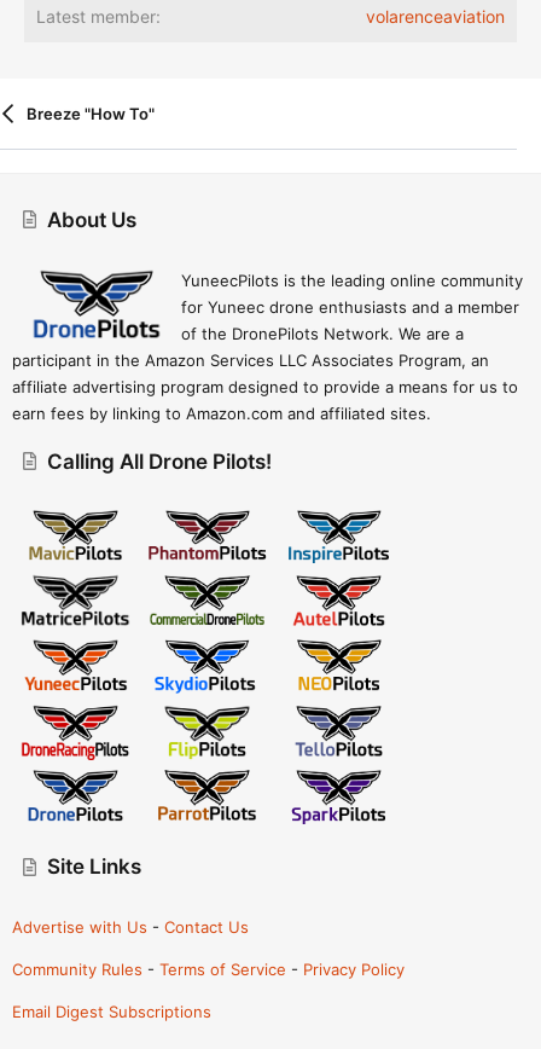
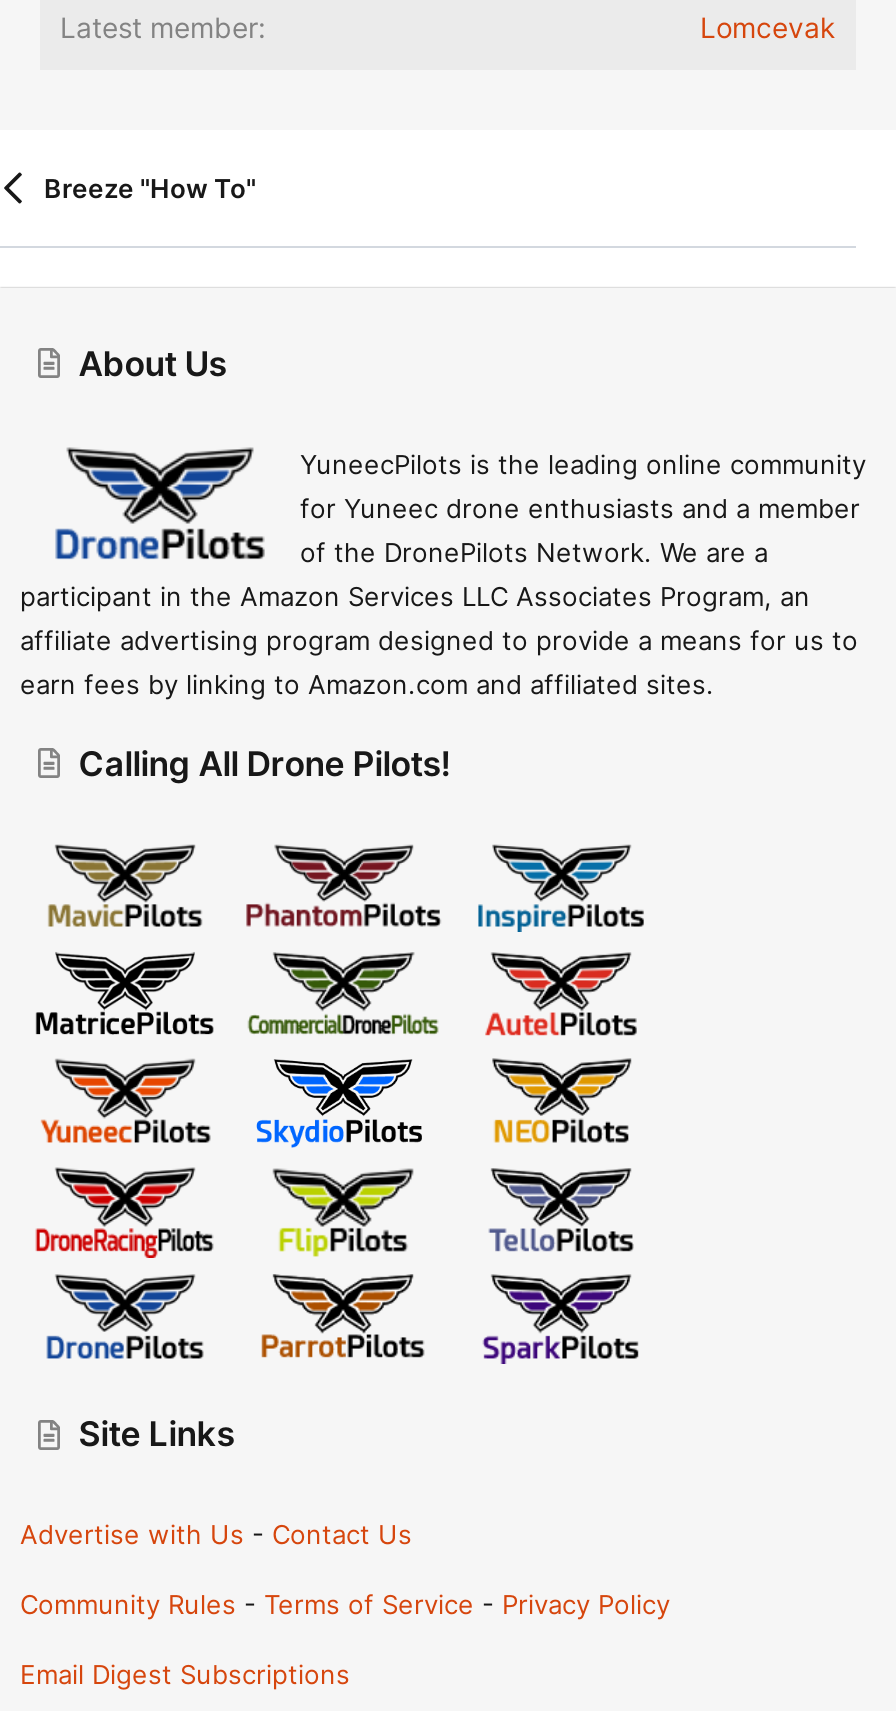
[366,6,505,26] volarenceaviation -> [700,9,836,43] Lomcevak

